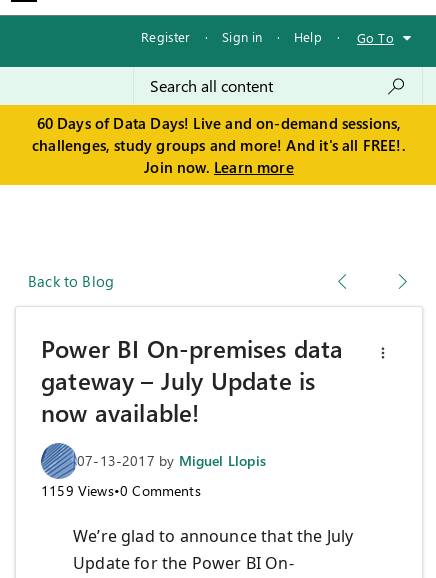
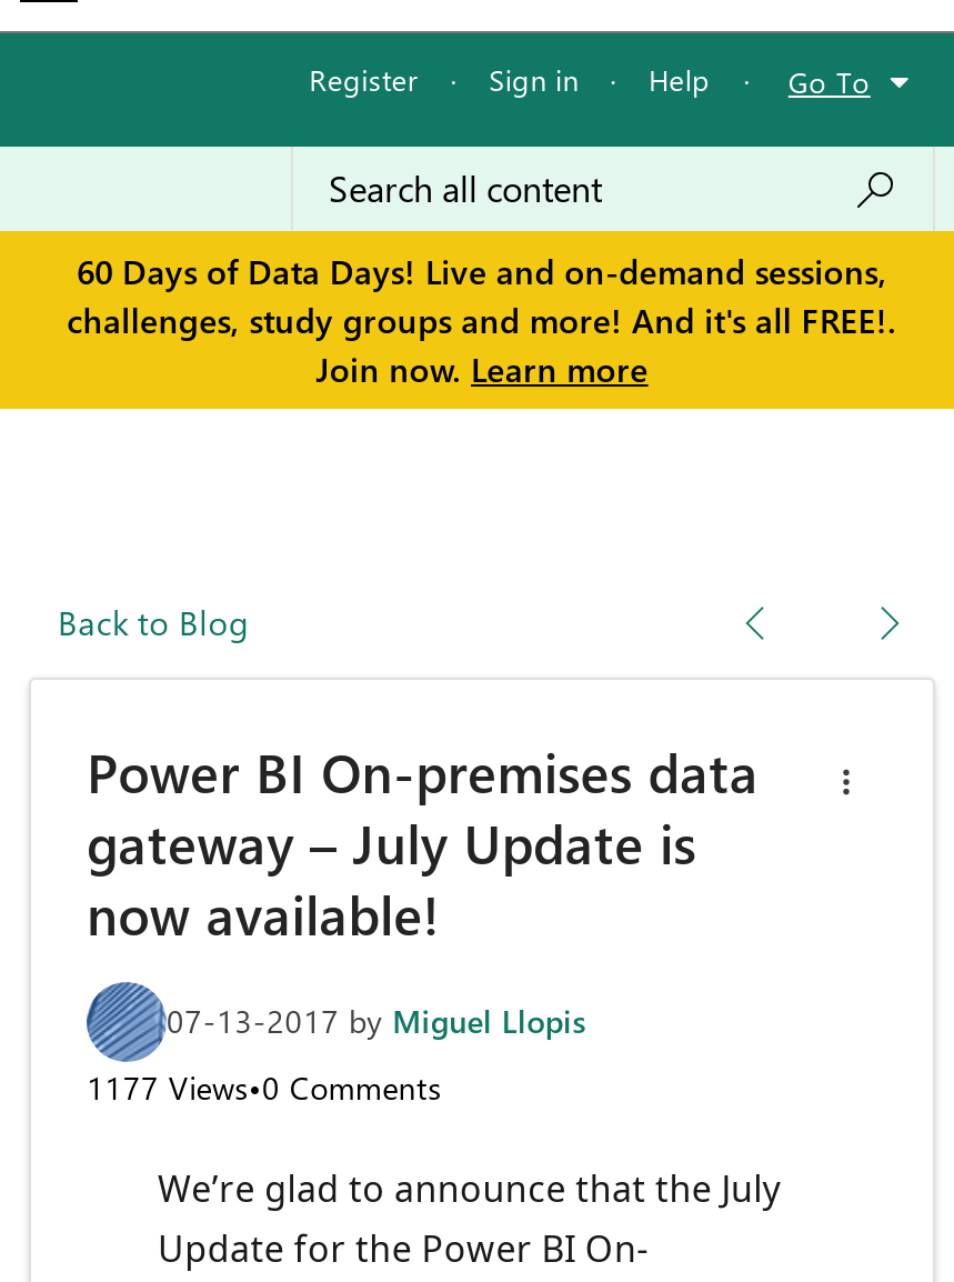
[41,481,201,500] 1159 Views•0 Comments -> [87,1067,442,1110] 1177 Views•0 Comments

